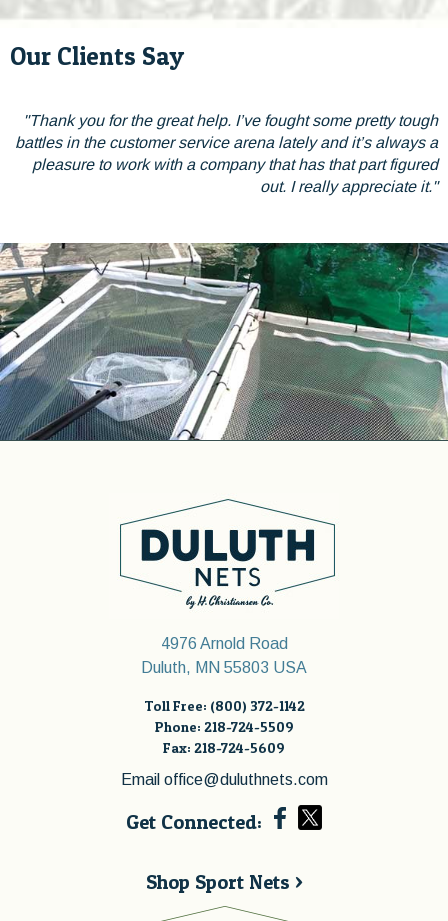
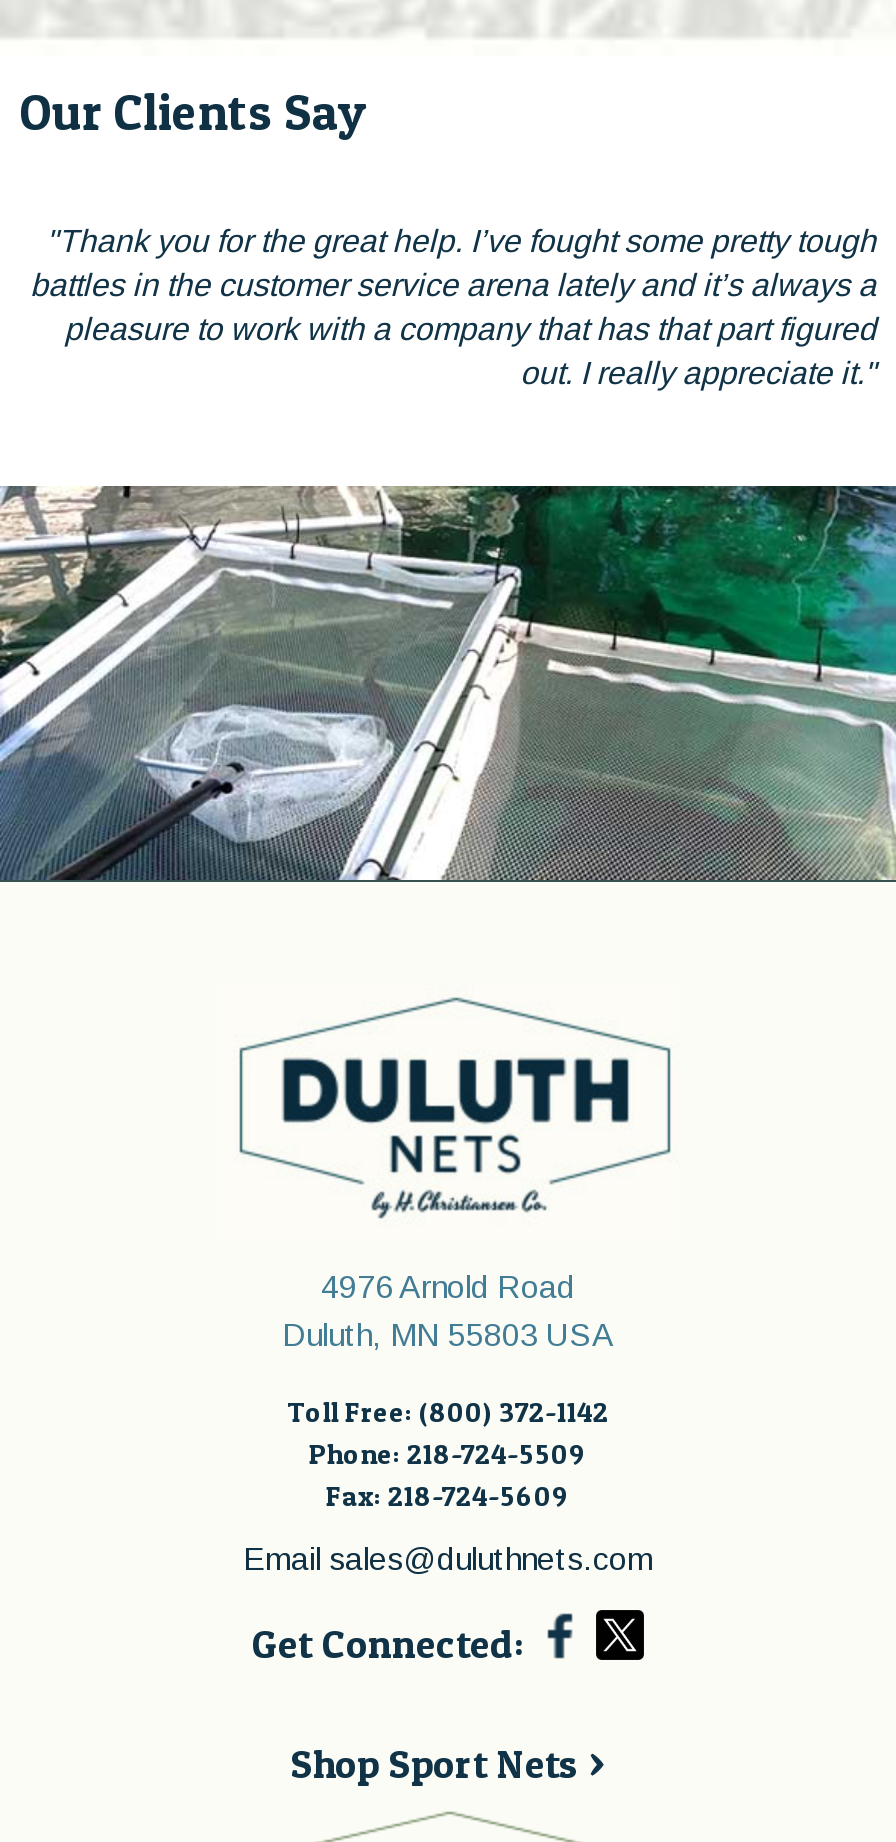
[120,771,327,788] Email office@duluthnets.com -> [243,1543,653,1577] Email sales@duluthnets.com

